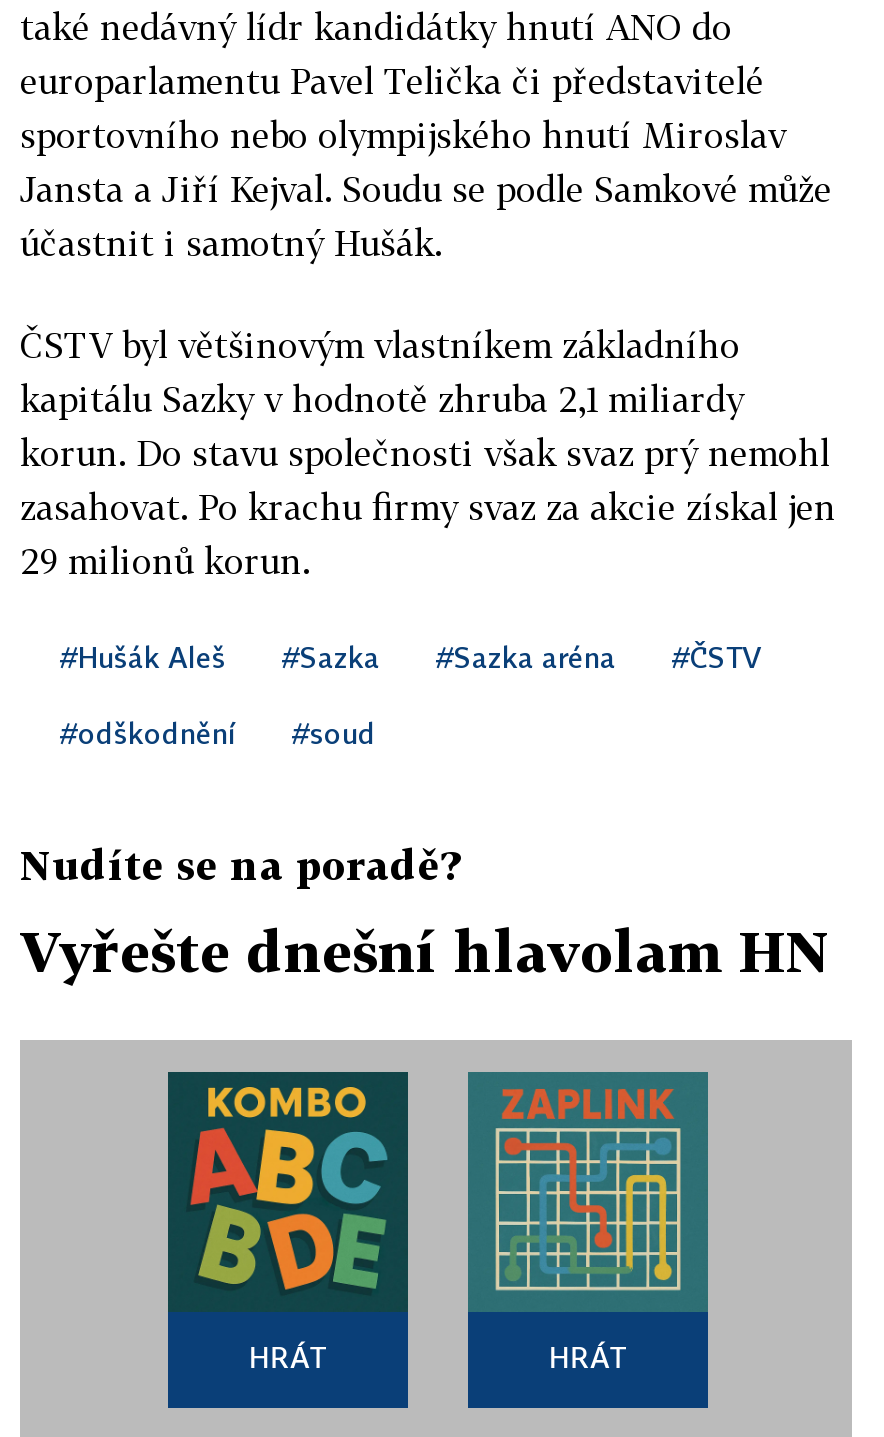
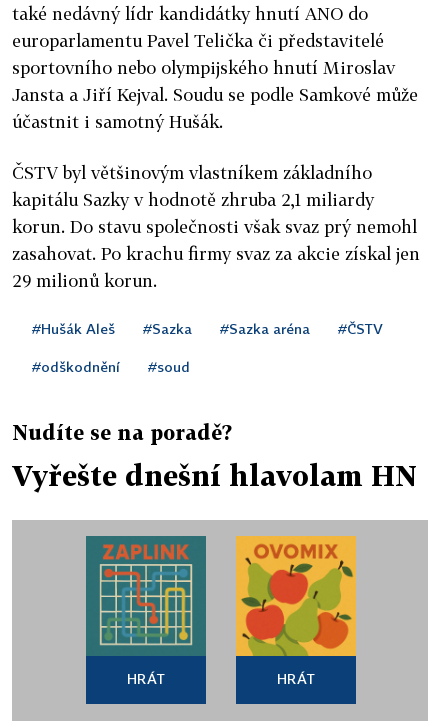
[170,1074,406,1312] [image] -> [86,536,206,656] [image]
[466,1070,710,1312] [image] -> [235,535,357,657] [image]

